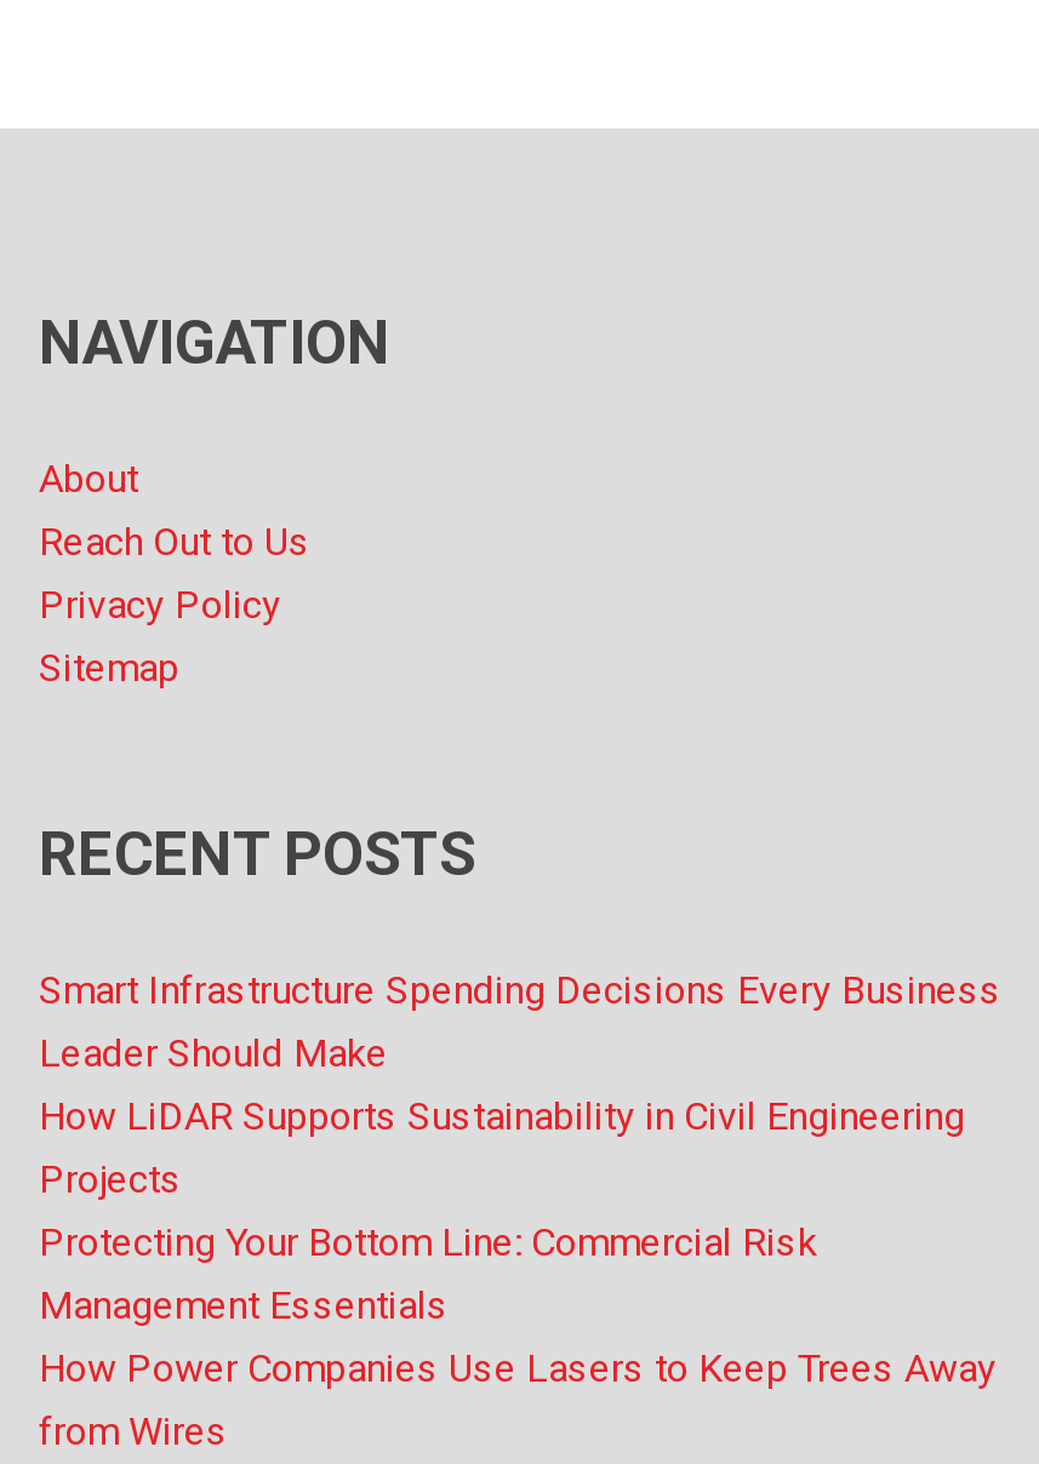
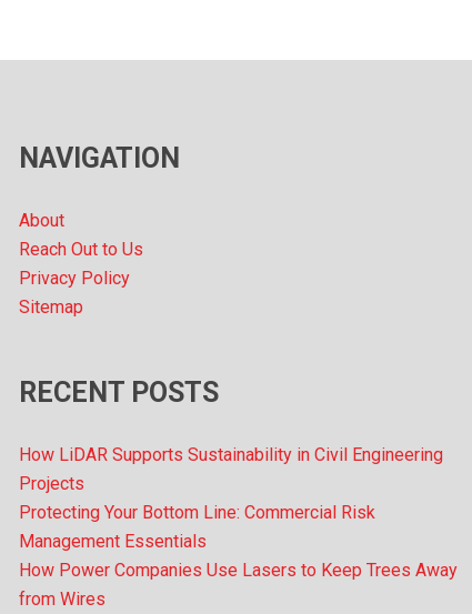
[39,967,1001,1076] Smart Infrastructure Spending Decisions Every Business | Leader Should Make -> none

